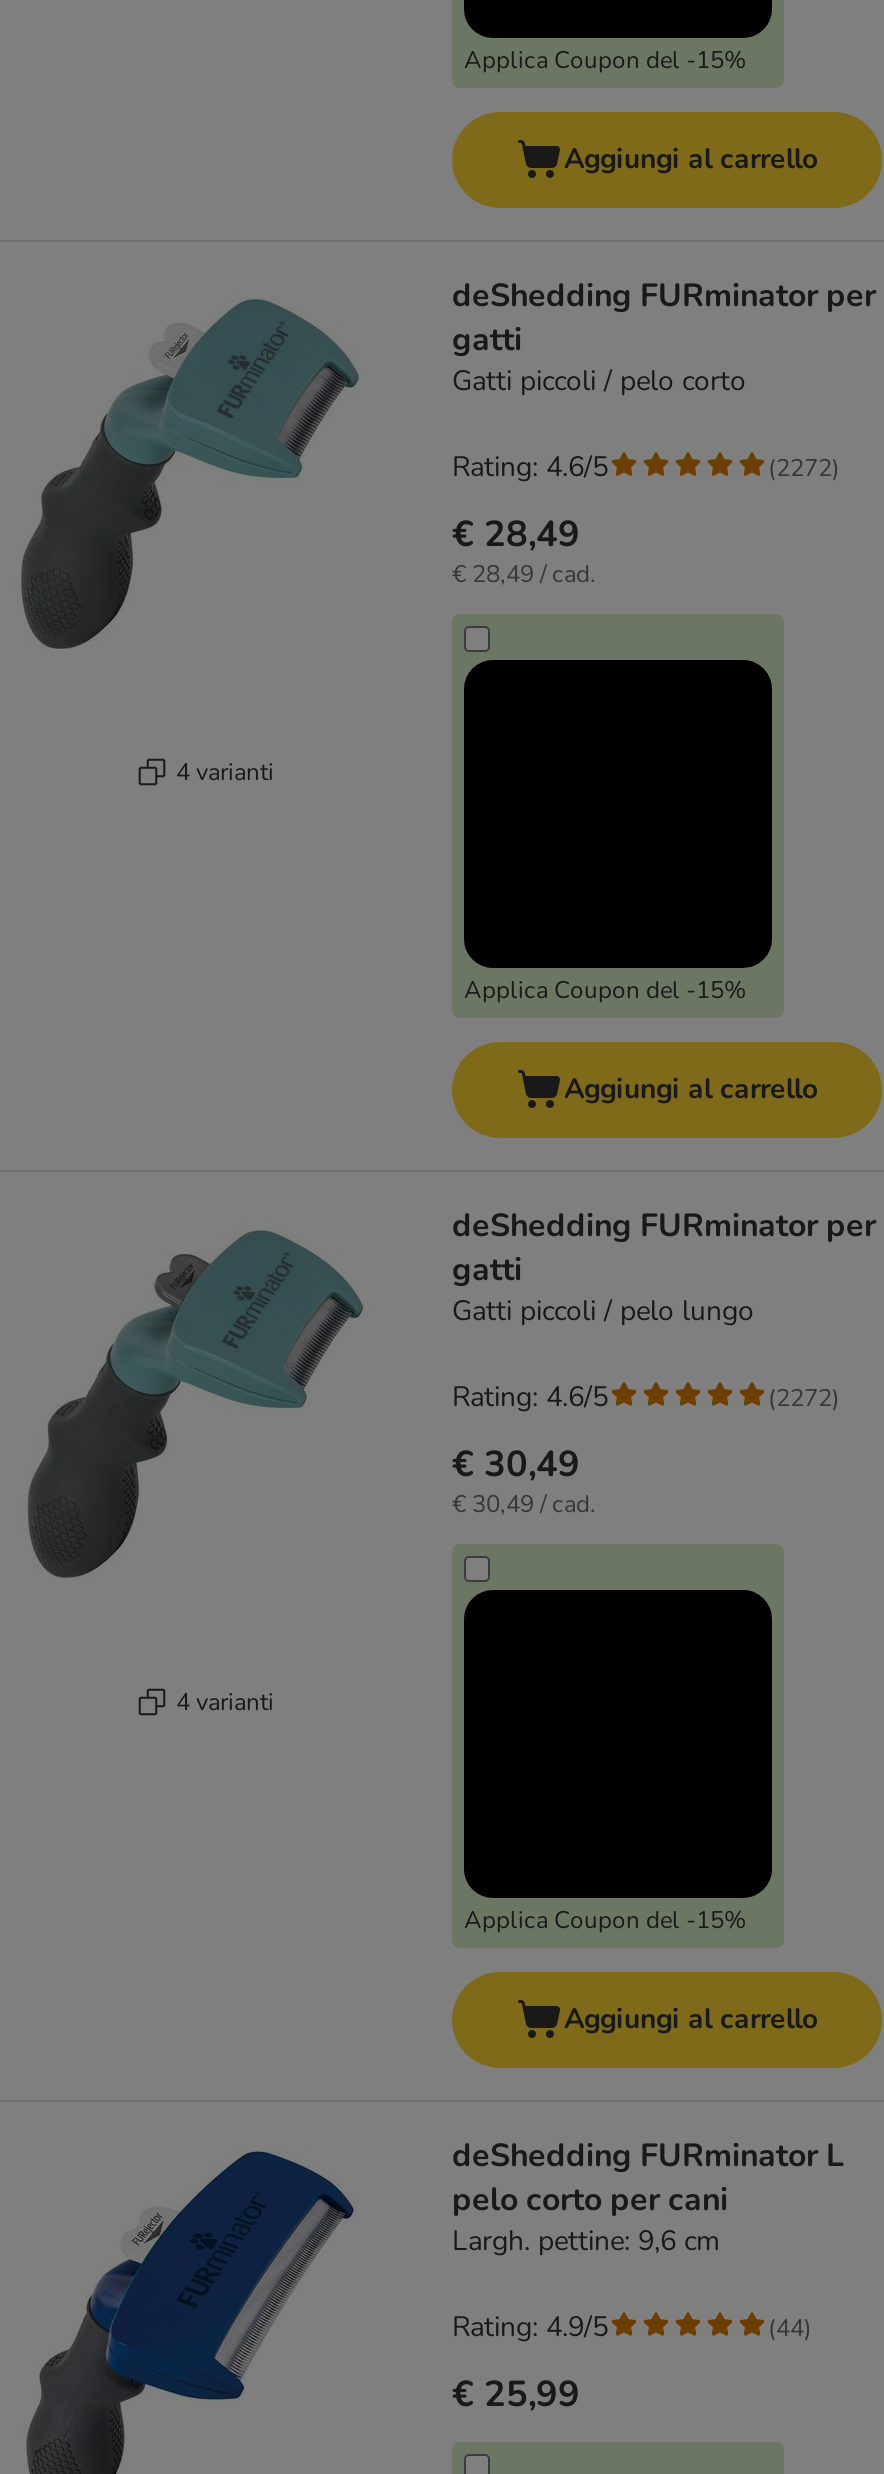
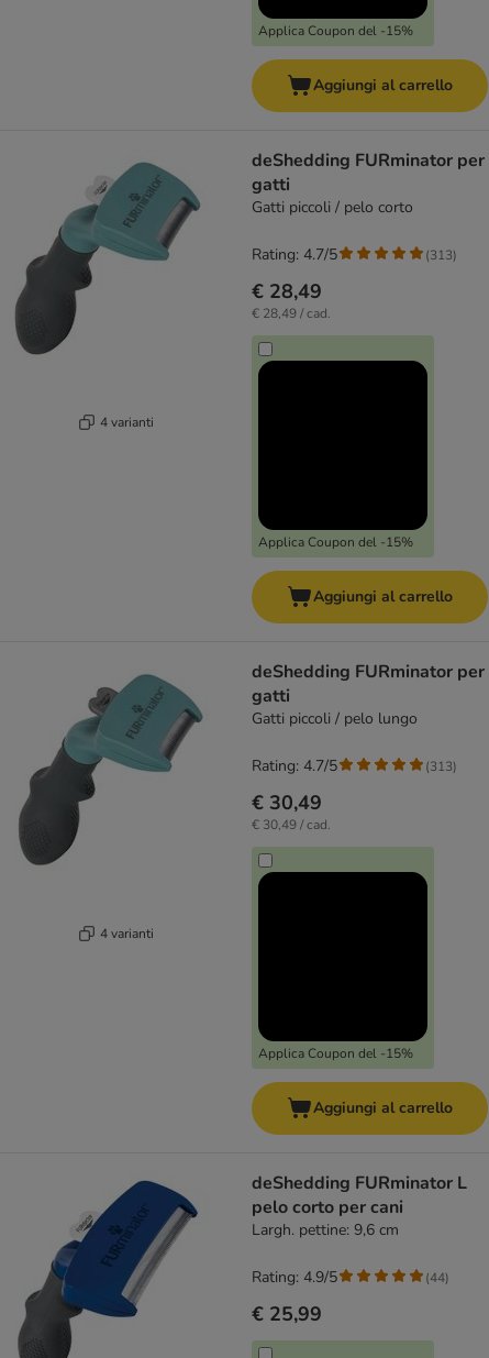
[452,448,608,486] Rating: 4.6/5 -> [252,244,337,265] Rating: 4.7/5
[768,451,840,483] (2272) -> [425,246,457,263] (313)
[452,1378,608,1416] Rating: 4.6/5 -> [252,756,337,776] Rating: 4.7/5
[768,1381,840,1413] (2272) -> [425,757,457,775] (313)

